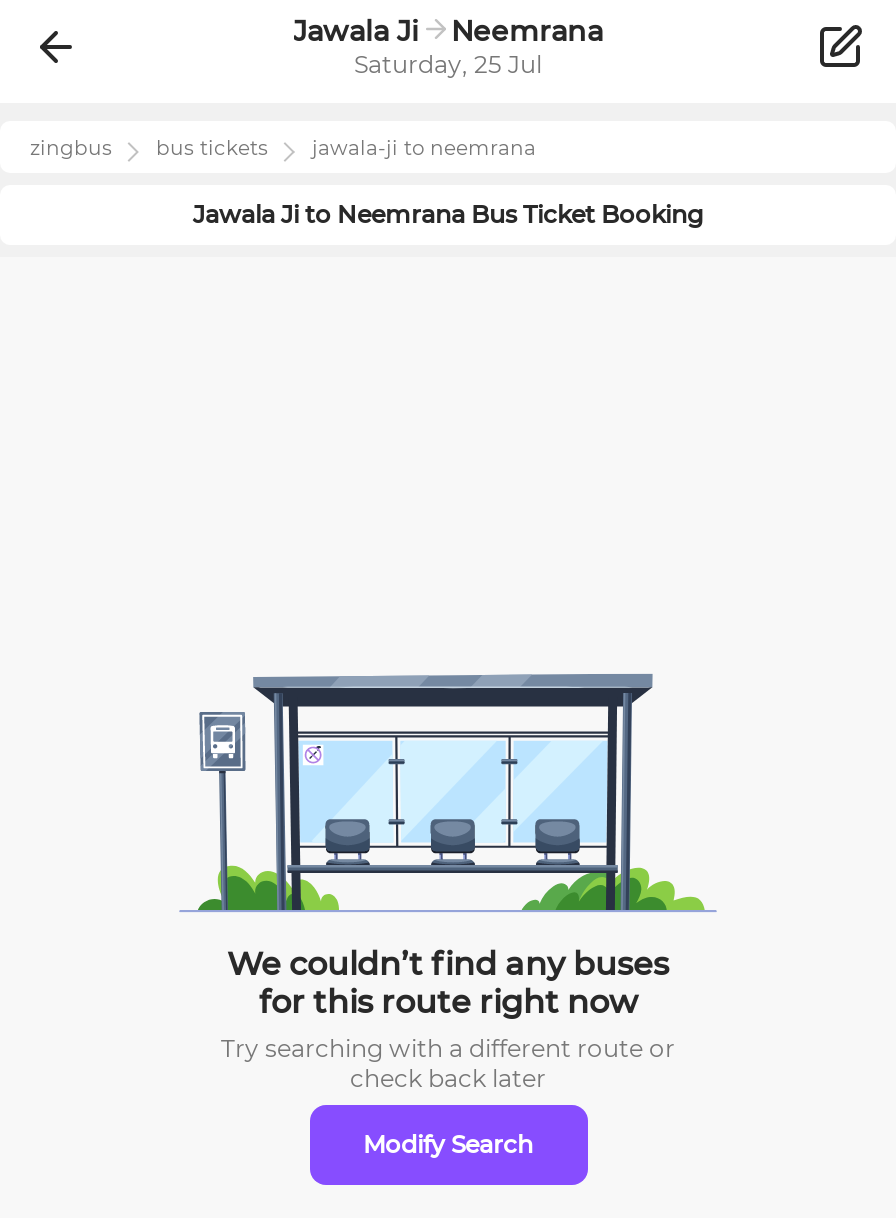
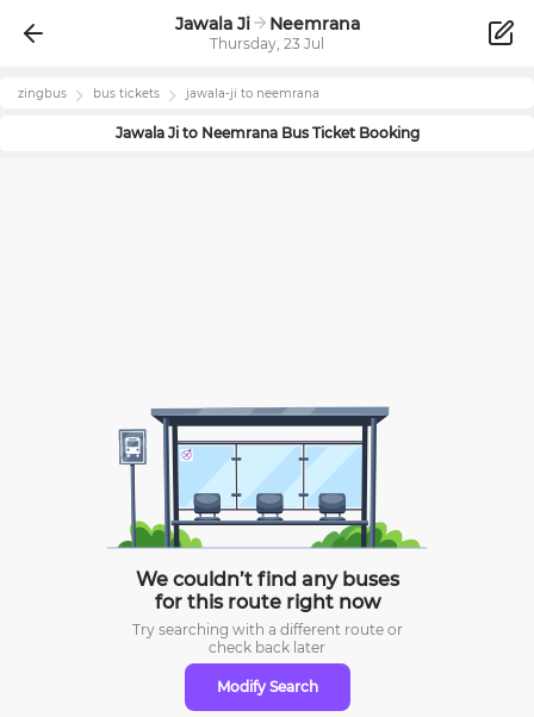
[354,49,542,79] Saturday, 25 Jul -> [210,35,324,52] Thursday, 23 Jul

